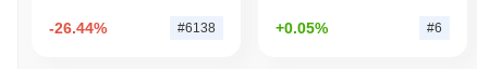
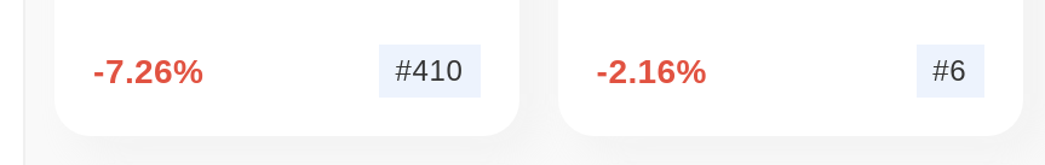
[49,19,215,36] -26.44% | #6138 -> [93,51,463,89] -7.26% | #410
[275,19,328,36] +0.05% -> [596,51,705,89] -2.16%

